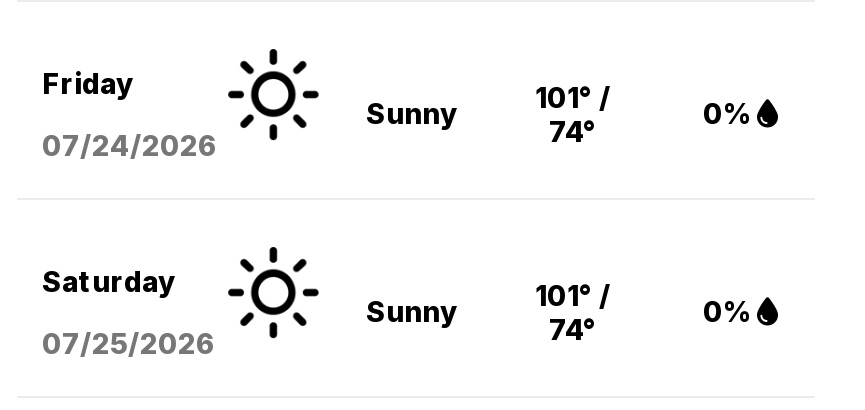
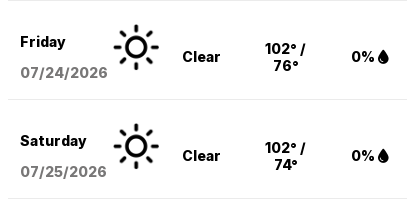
[366,81,611,149] Sunny | 101° / | 74° -> [182,40,306,74] Clear | 102° / | 76°
[366,279,611,329] Sunny | 101° / -> [182,139,306,164] Clear | 102° /

